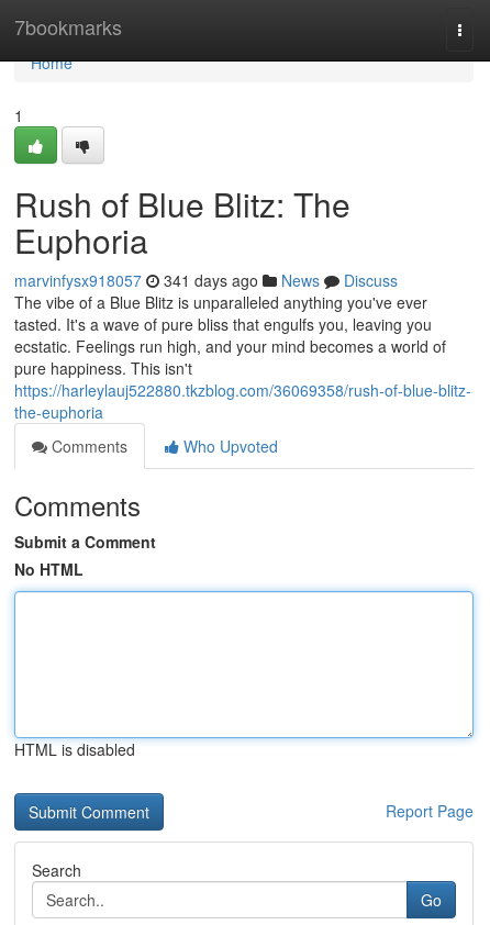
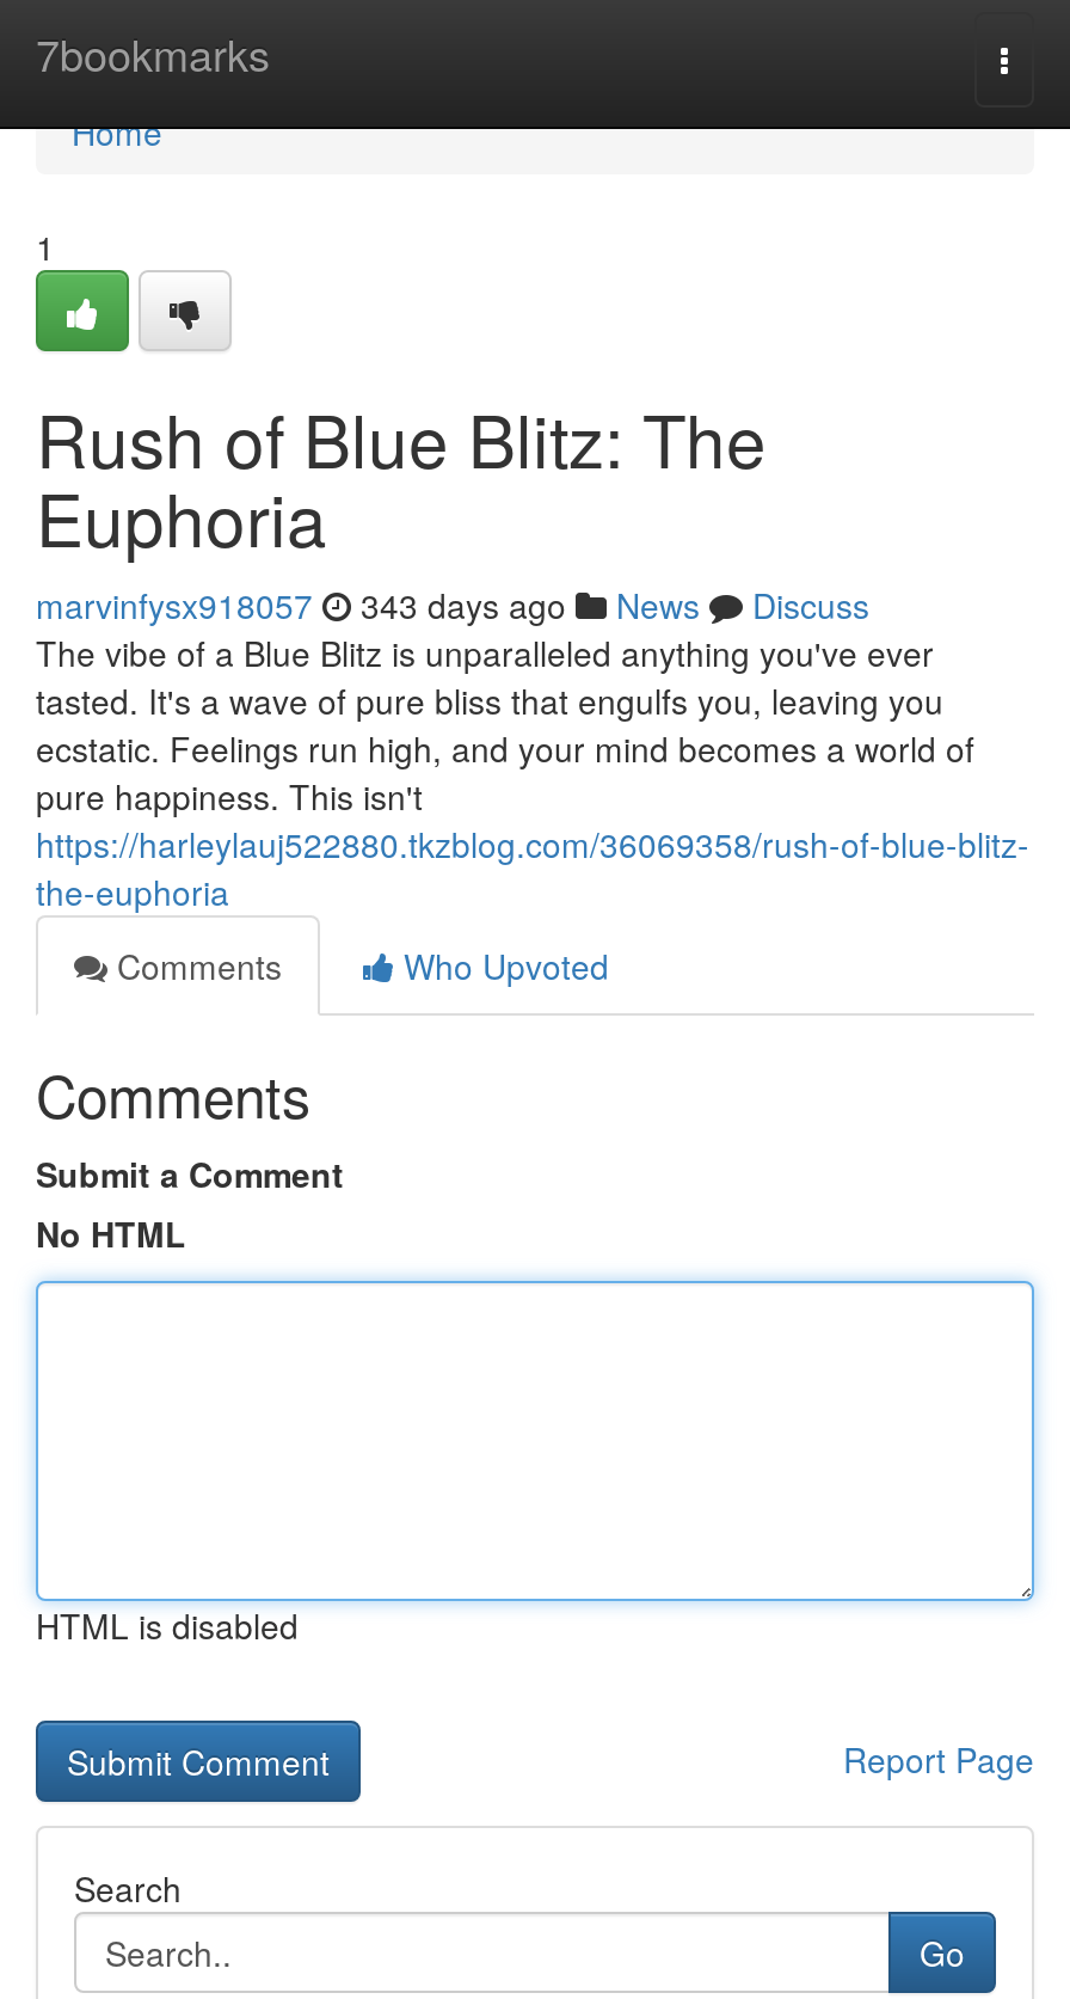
[14,269,398,291] marvinfysx918057 341 days ago News Discuss -> [36,581,869,628] marvinfysx918057 343 days ago News Discuss

